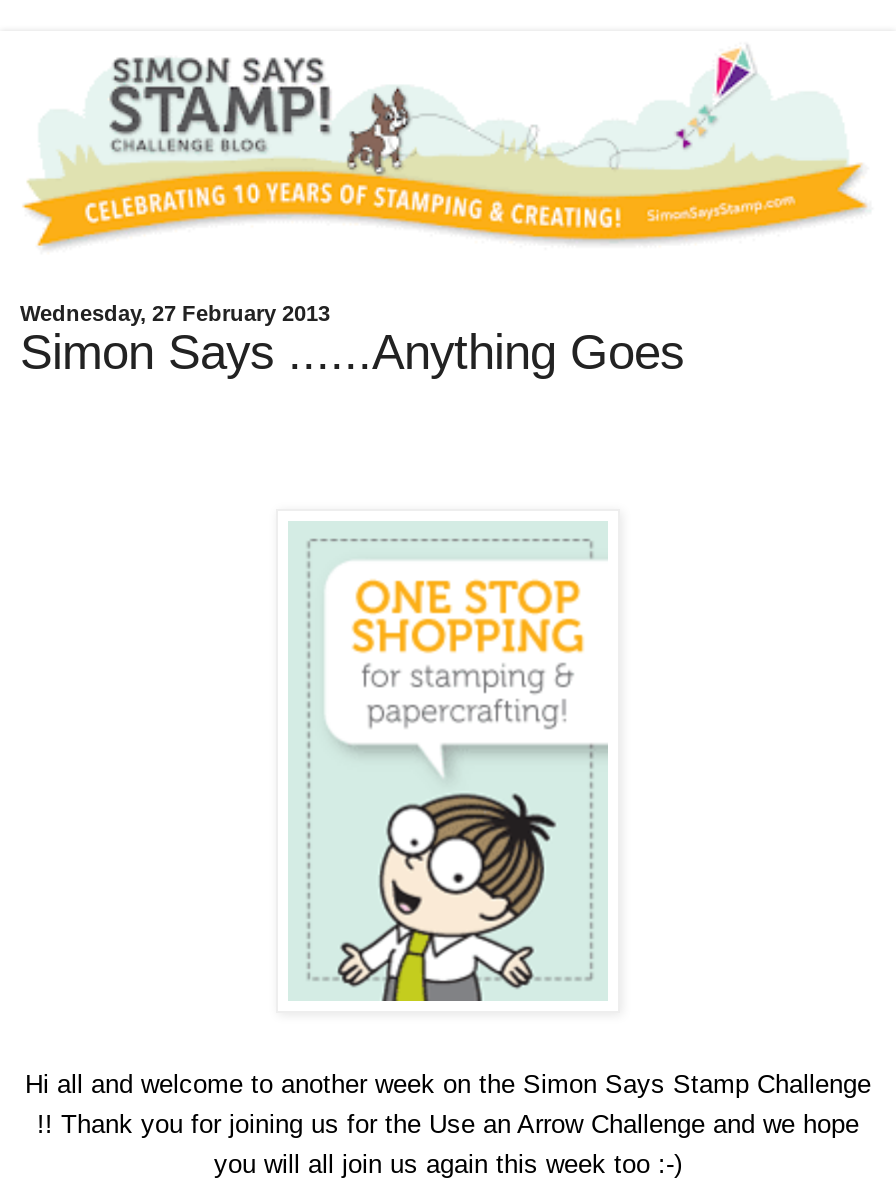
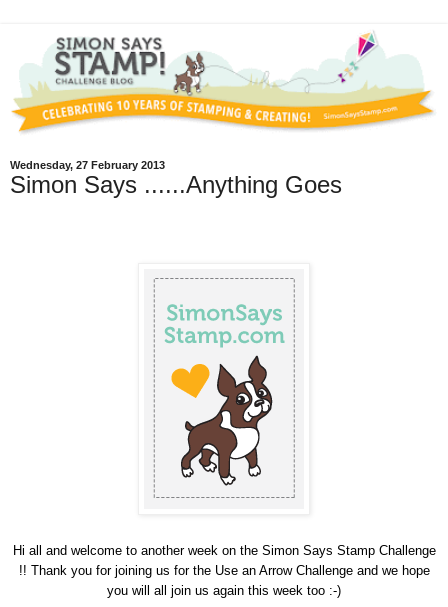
[290,523,608,1003] [image] -> [146,271,303,509] [image]

